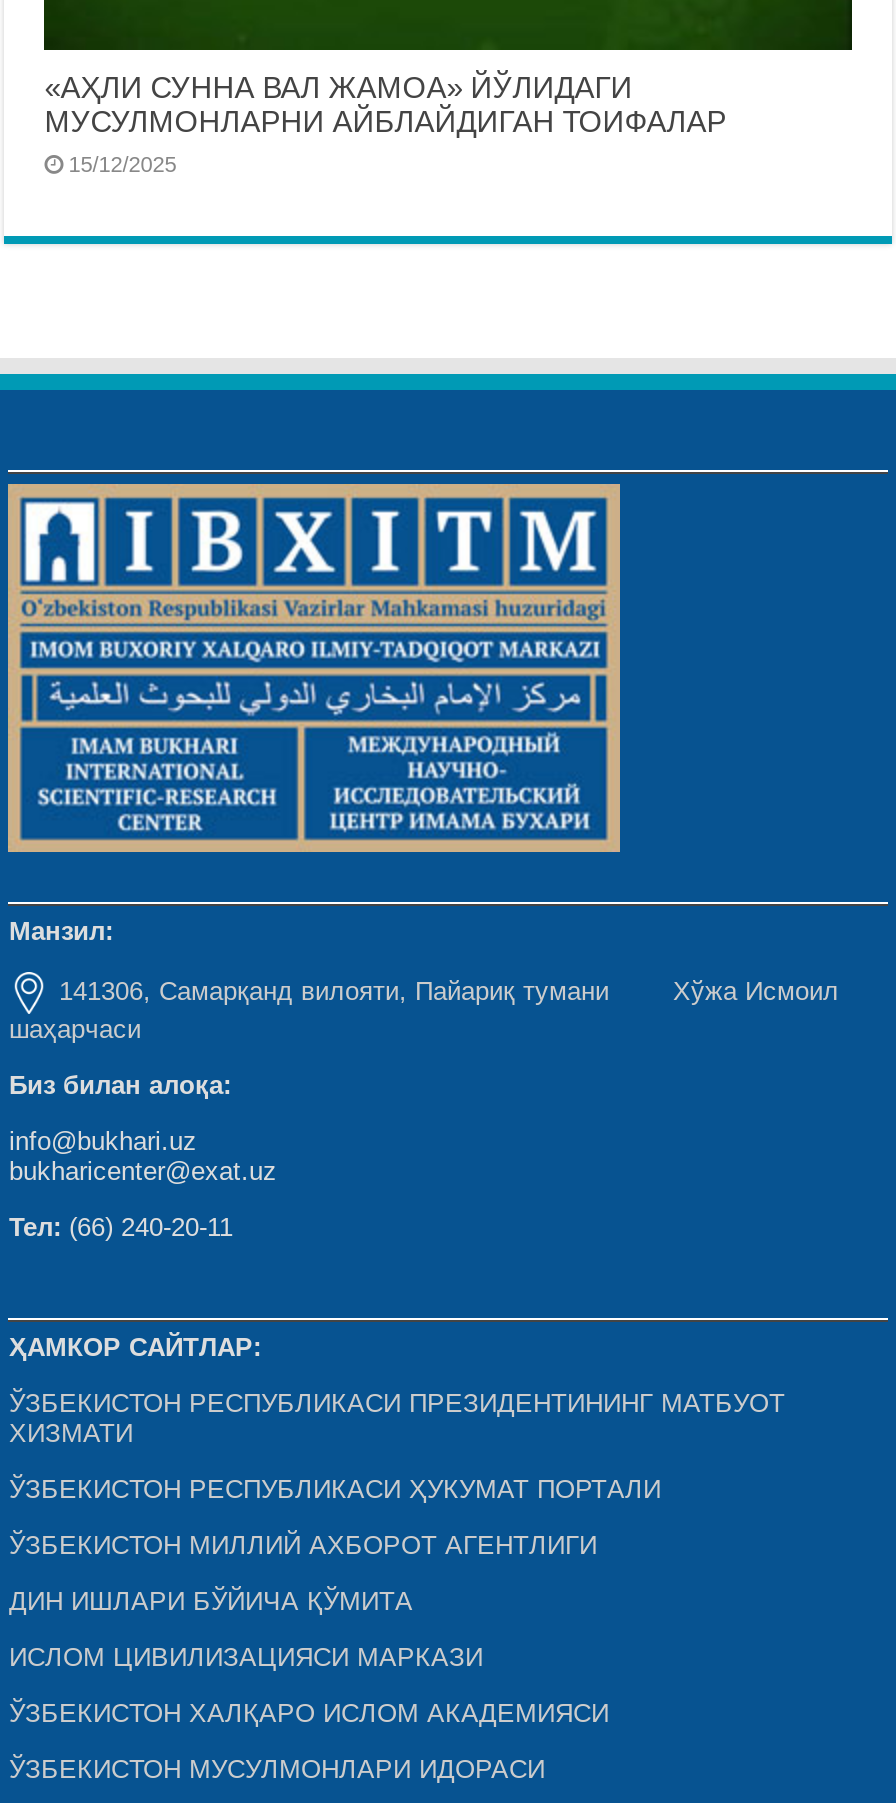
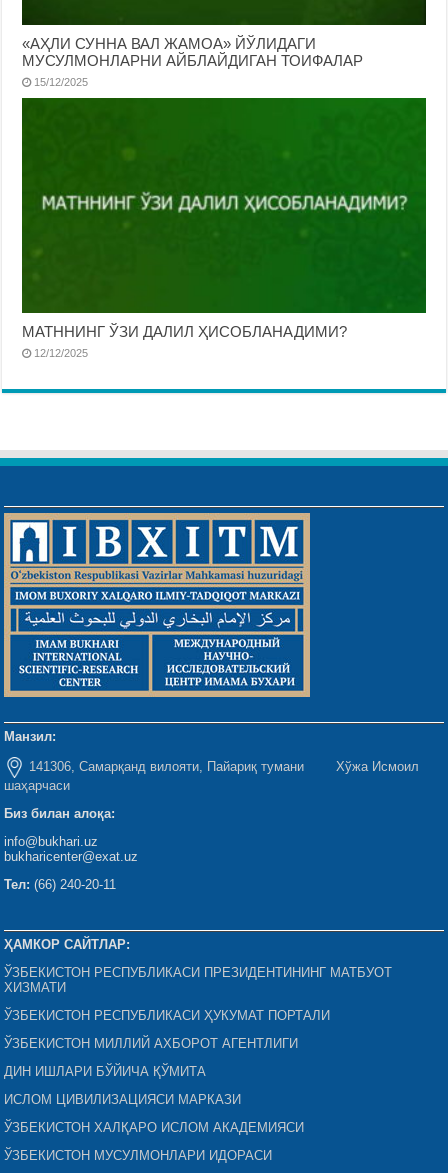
none -> [21,97,427,359] [image] | МАТННИНГ ЎЗИ ДАЛИЛ ҲИСОБЛАНАДИМИ? | 12/12/2025

